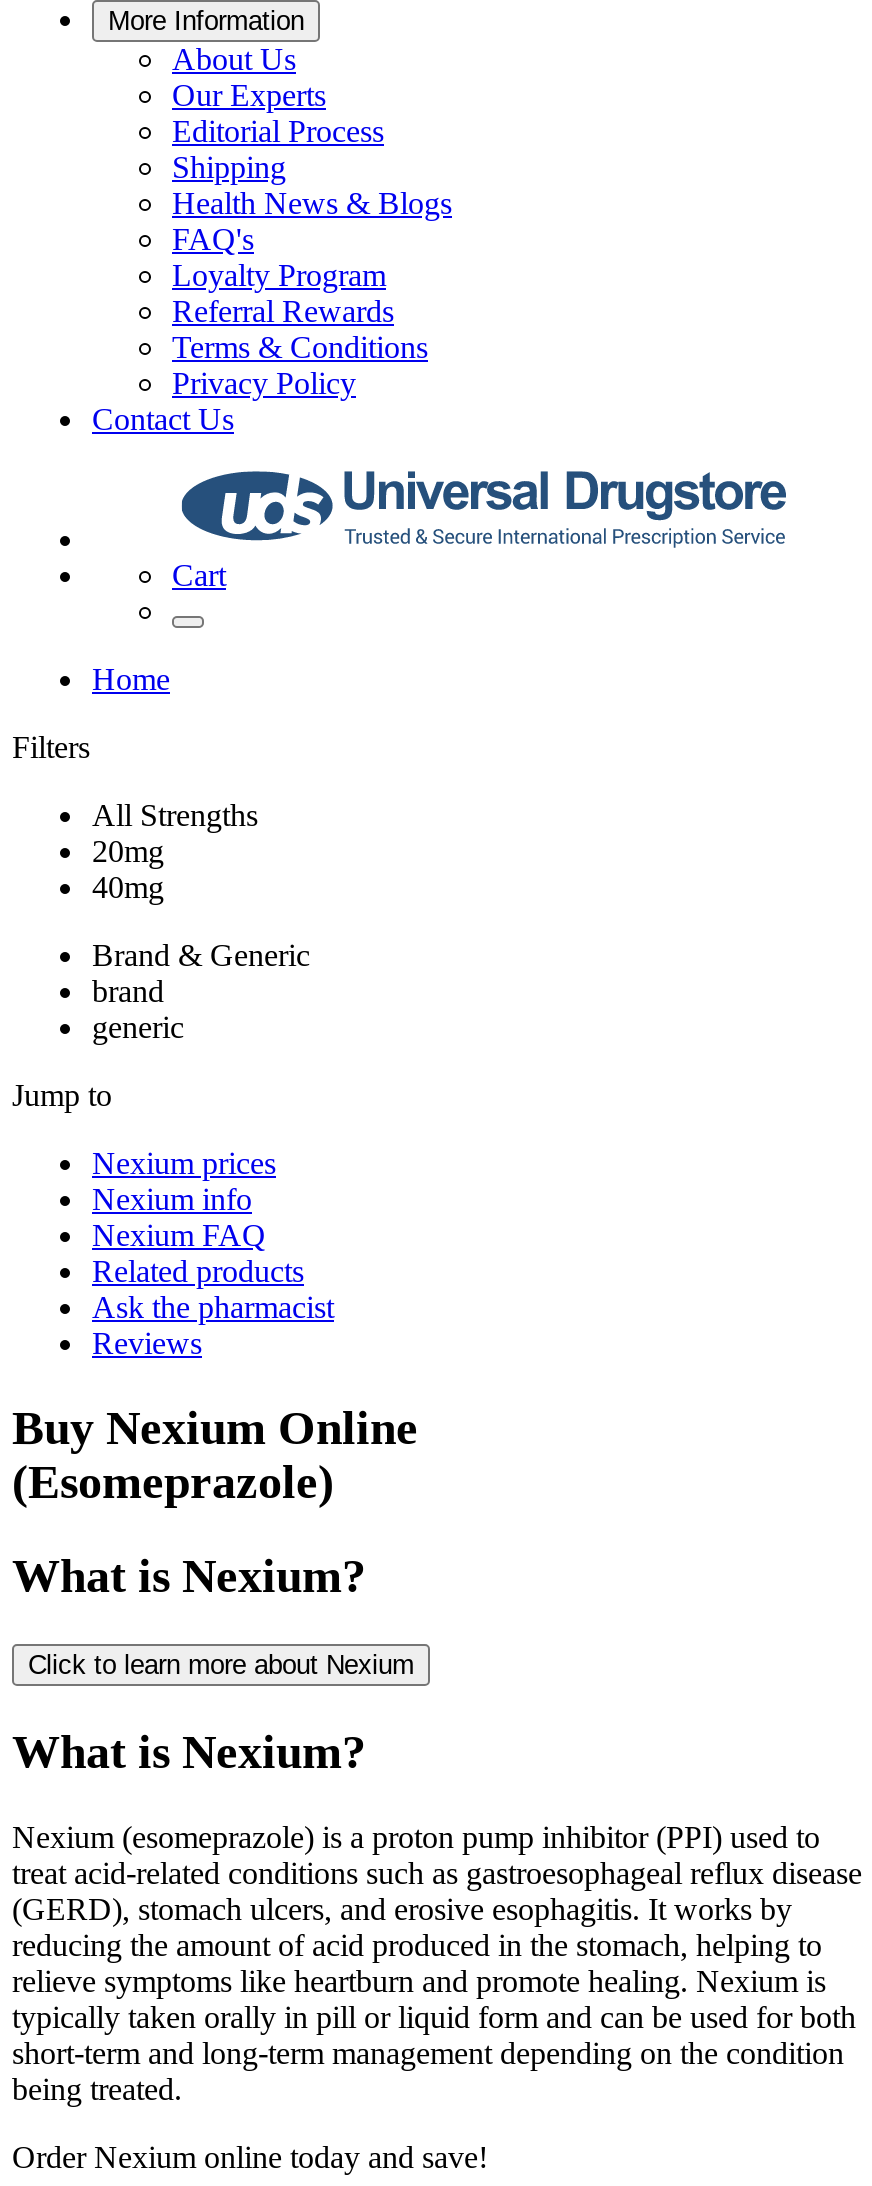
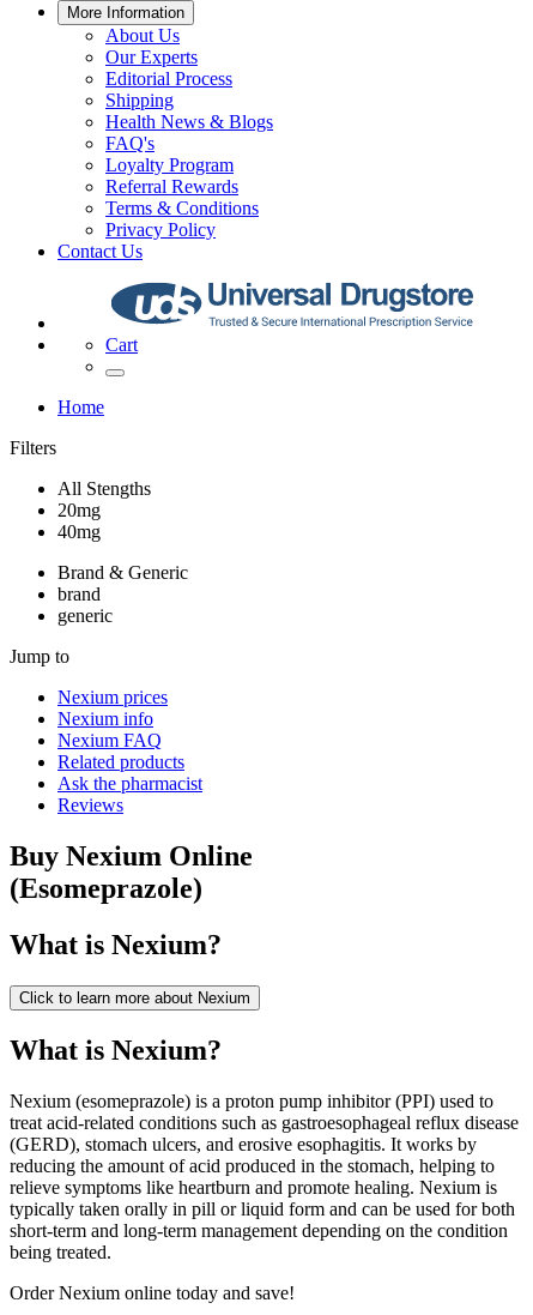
[92,798,258,832] All Strengths -> [57,478,151,499] All Stengths

